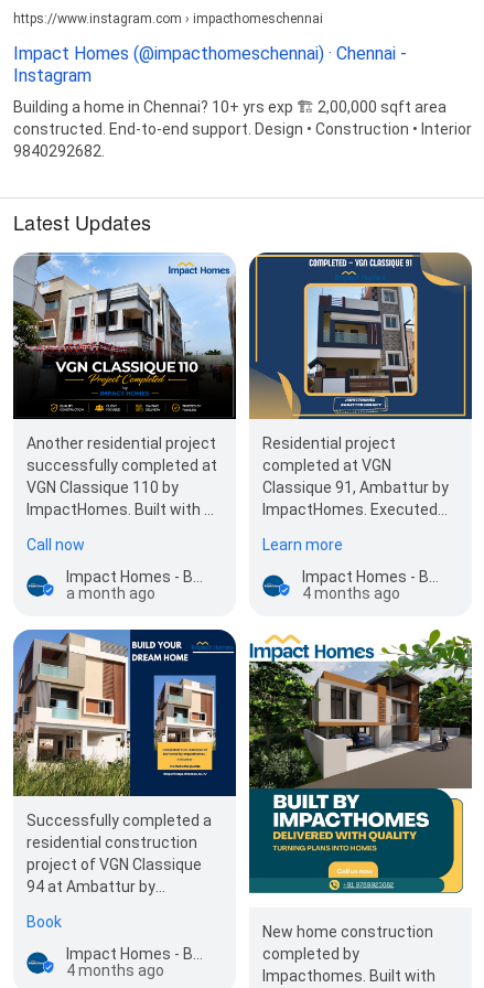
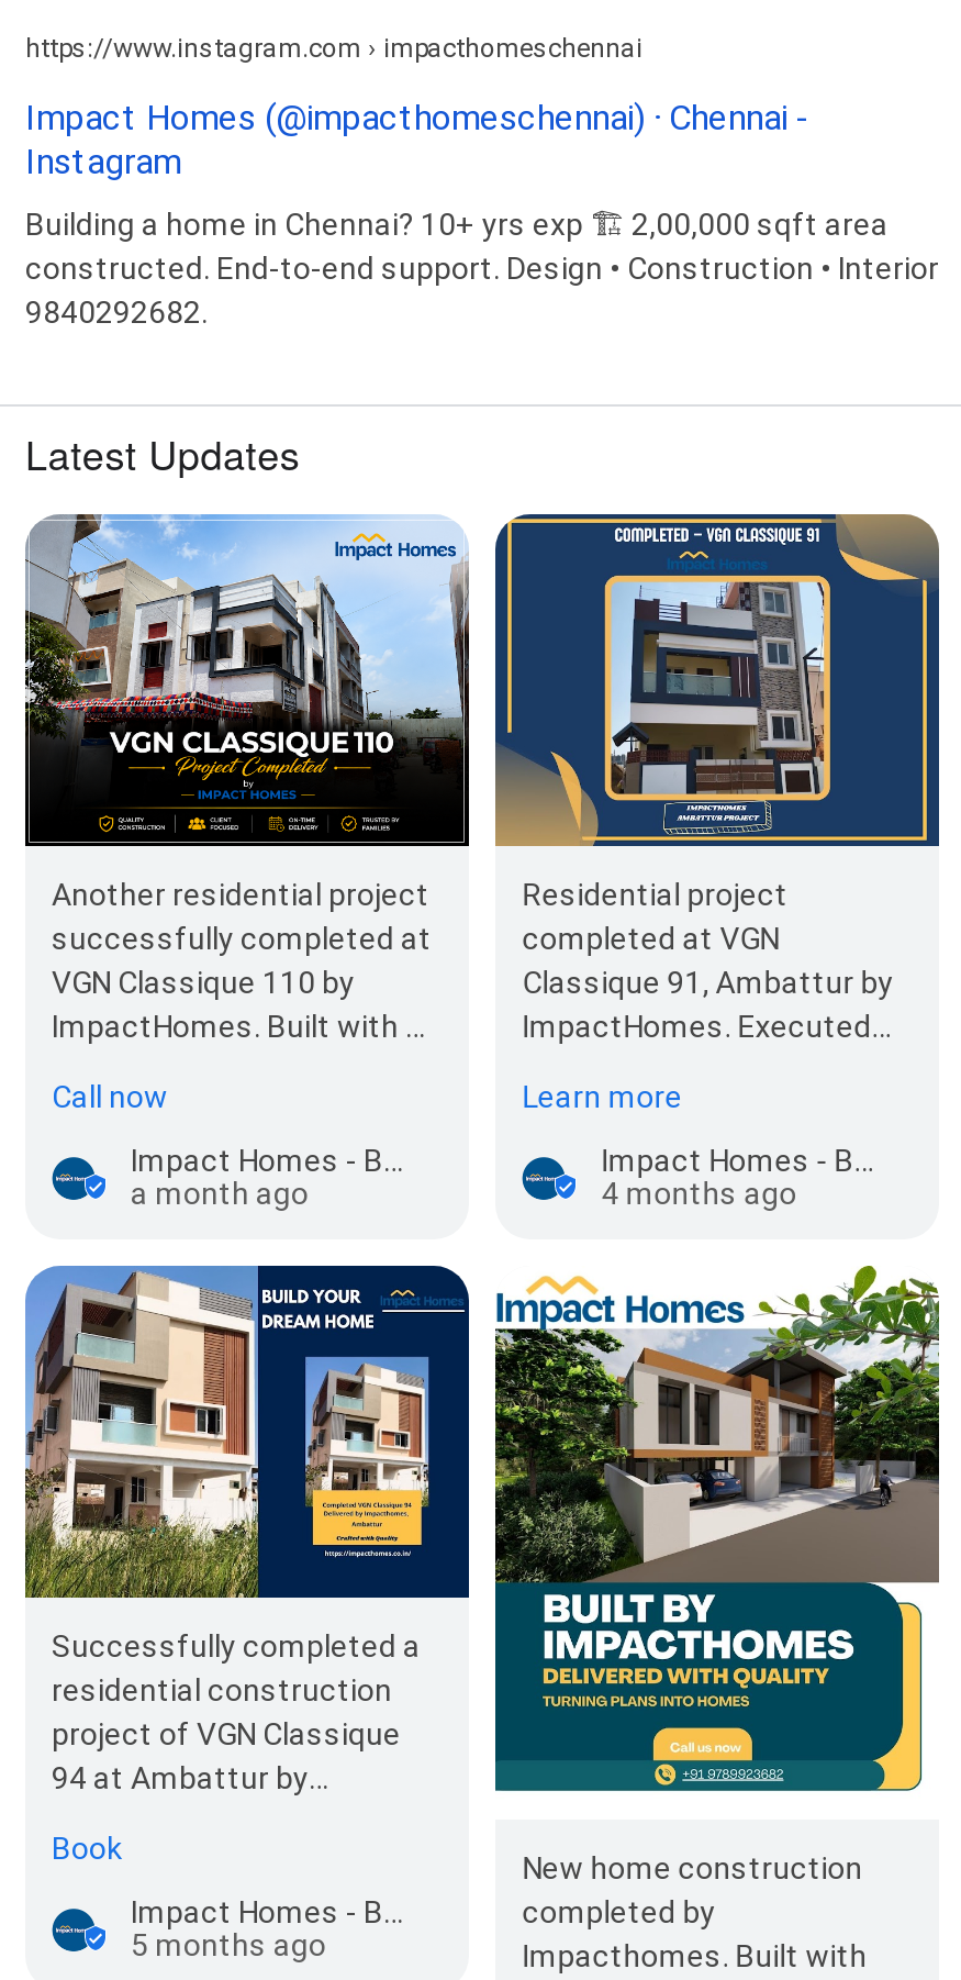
[66,961,164,979] 4 months ago -> [131,1927,326,1962] 5 months ago

